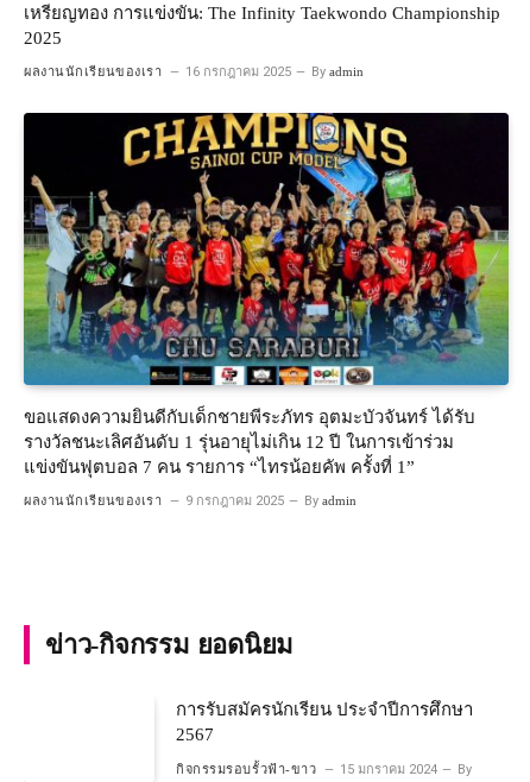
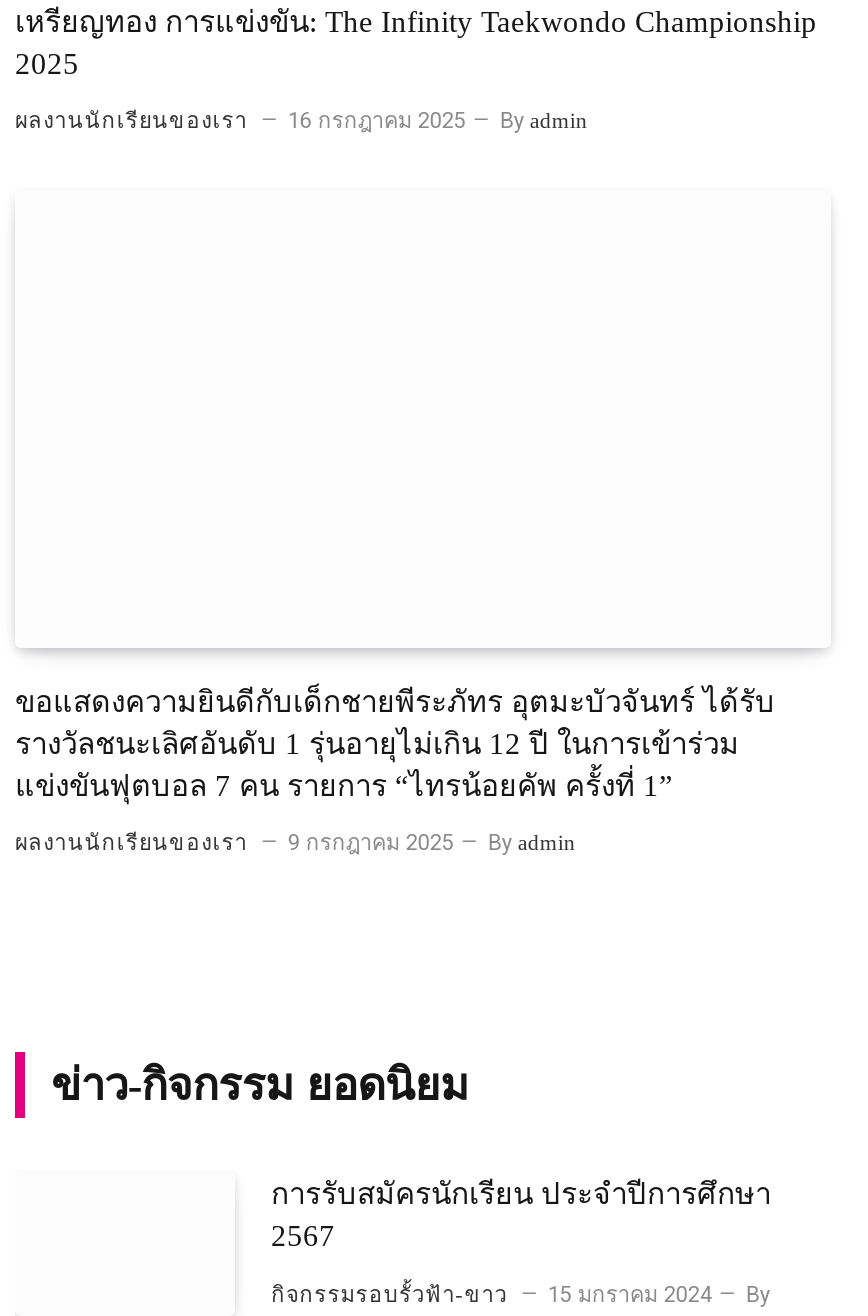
[23,112,510,386] [image] -> none

